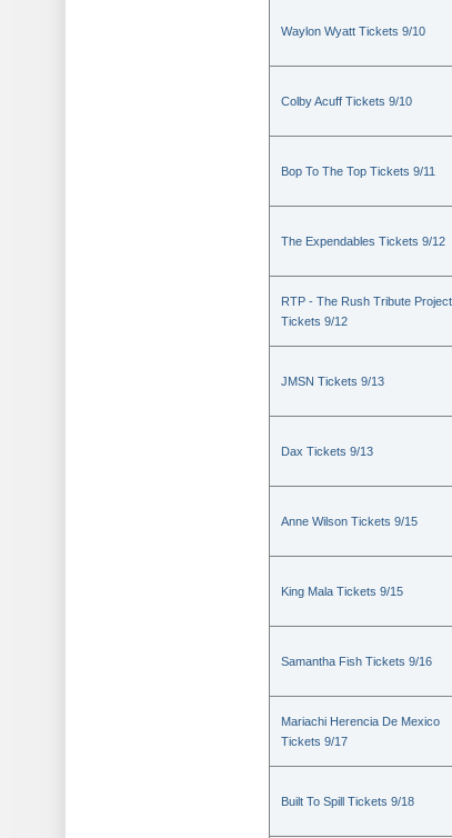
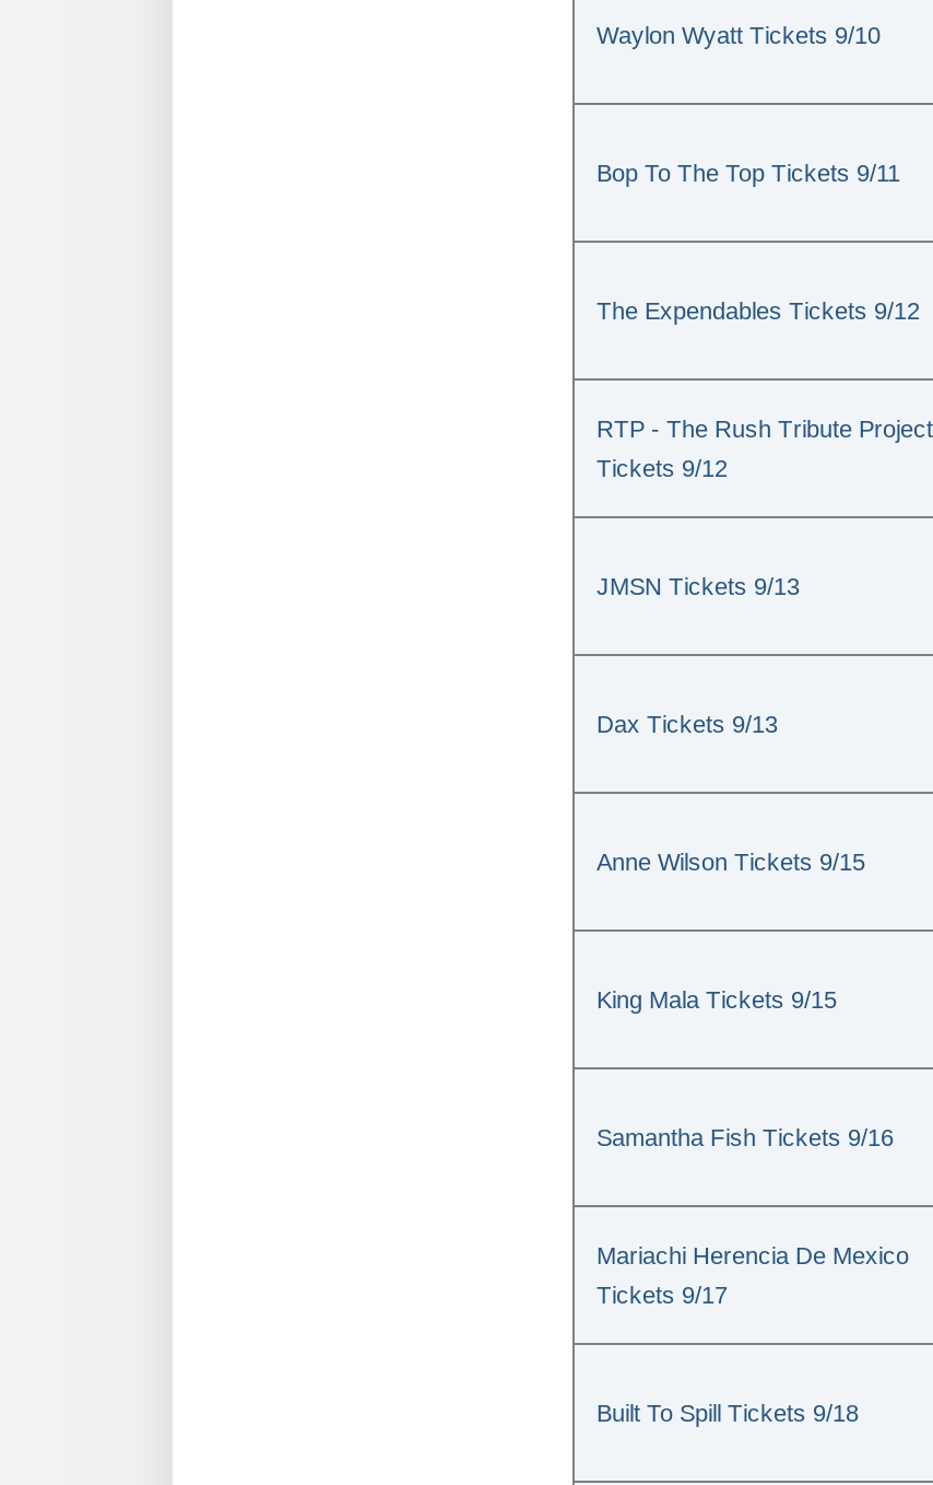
[281,95,412,108] Colby Acuff Tickets 9/10 -> none

